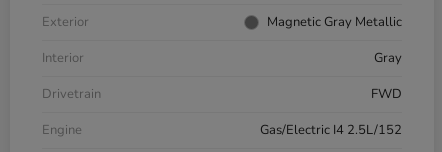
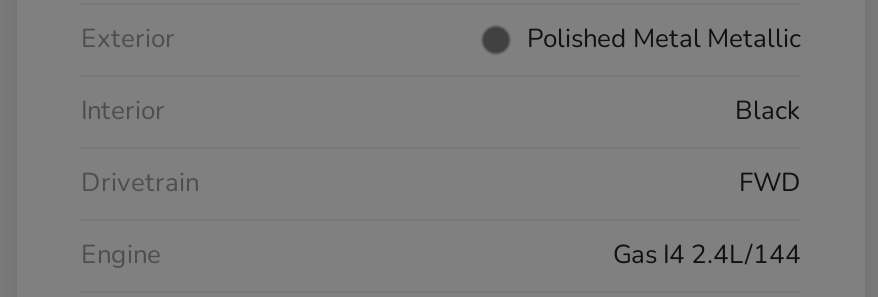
[267,13,402,31] Magnetic Gray Metallic -> [527,21,801,57] Polished Metal Metallic
[374,49,402,67] Gray -> [735,93,801,129] Black
[260,121,402,139] Gas/Electric I4 2.5L/152 -> [613,237,801,273] Gas I4 2.4L/144

